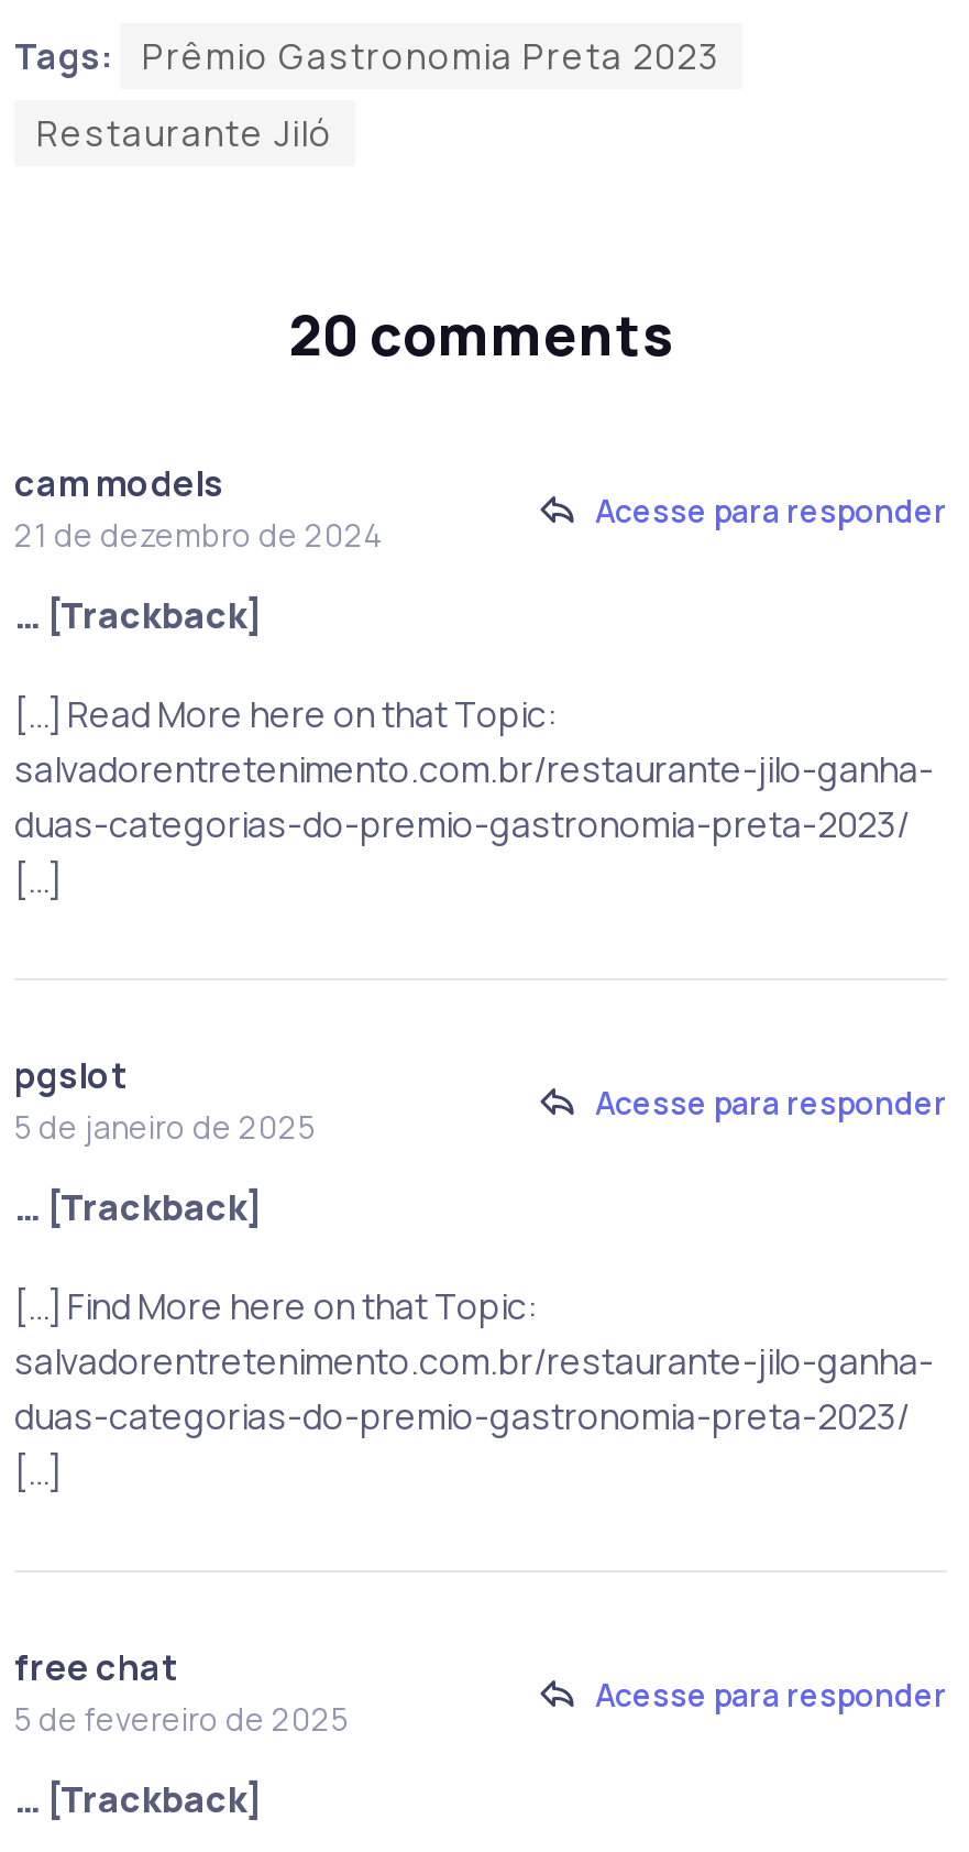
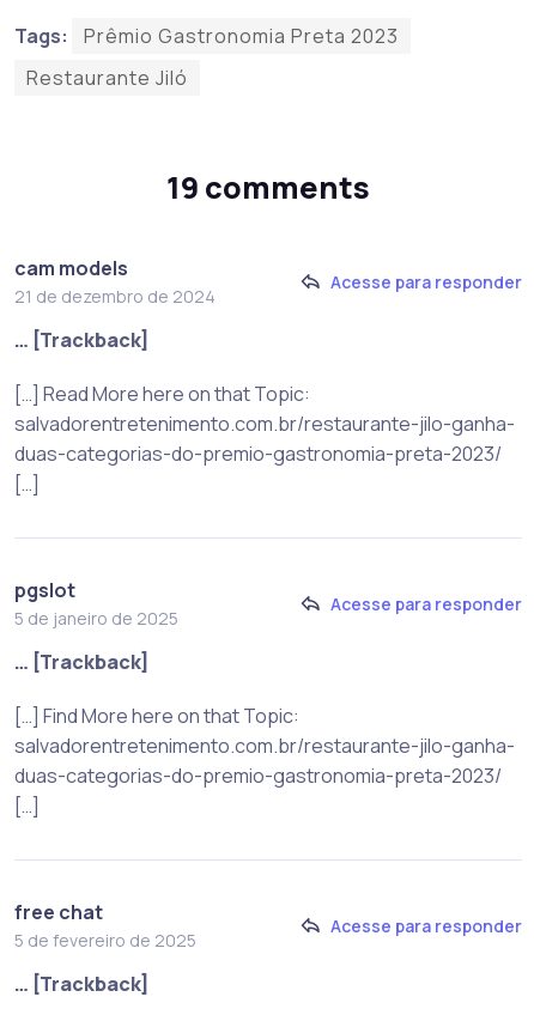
[288,296,673,373] 20 comments -> [166,166,370,208] 19 comments

